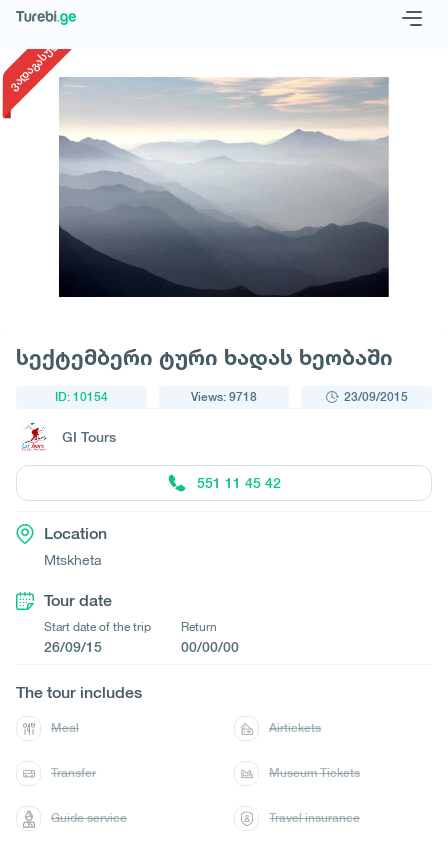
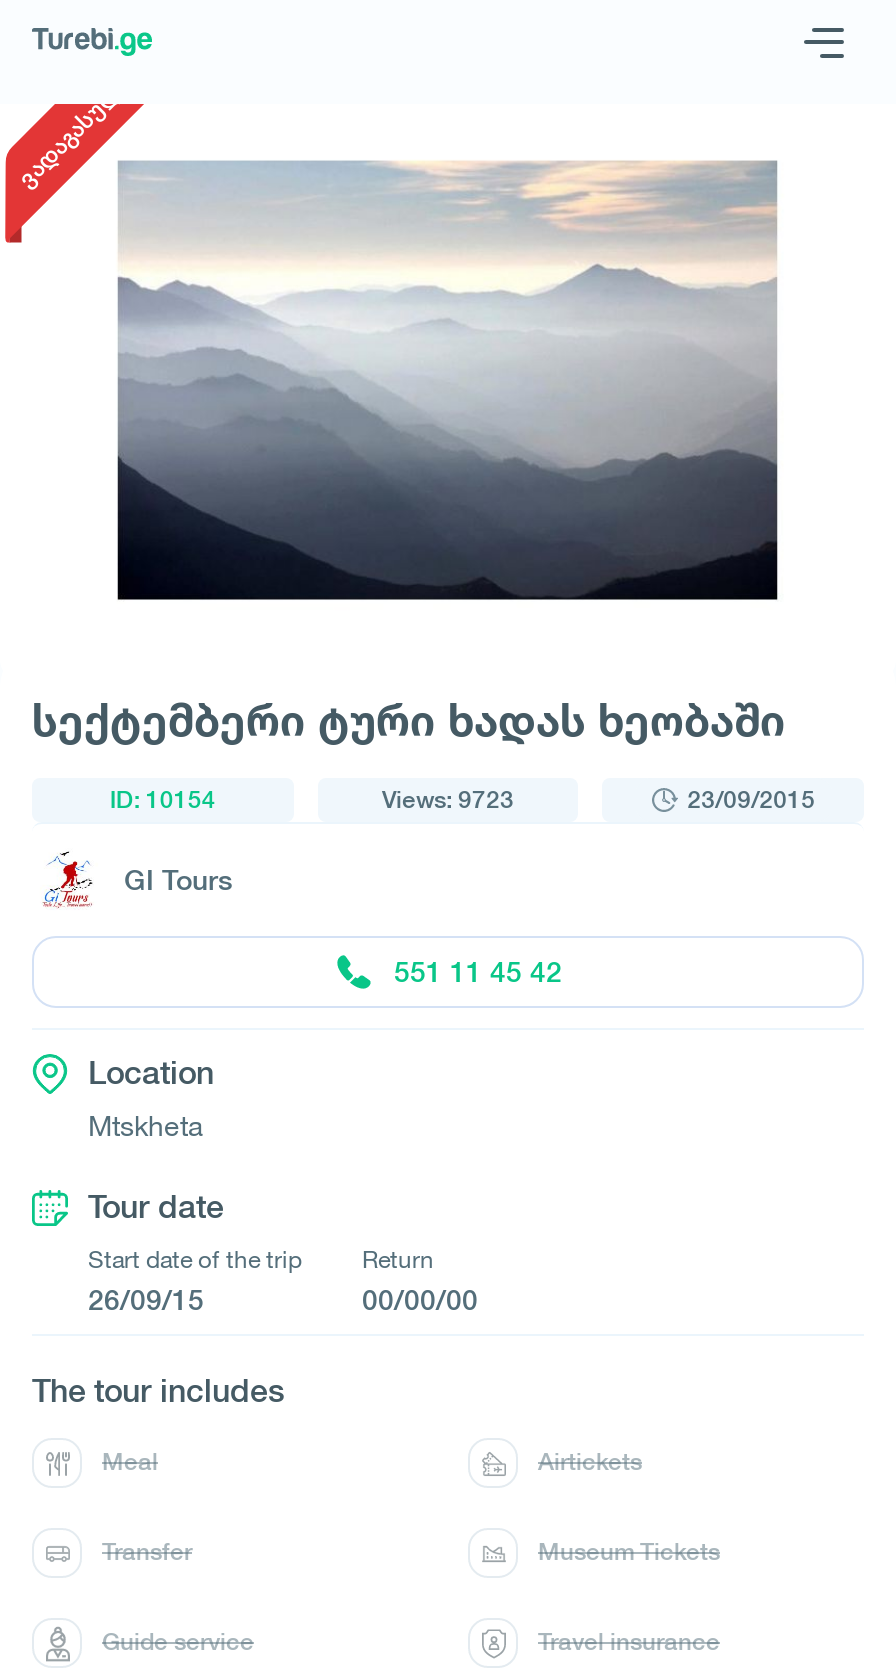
[191,390,257,404] Views: 9718 -> [382,786,514,814] Views: 9723

